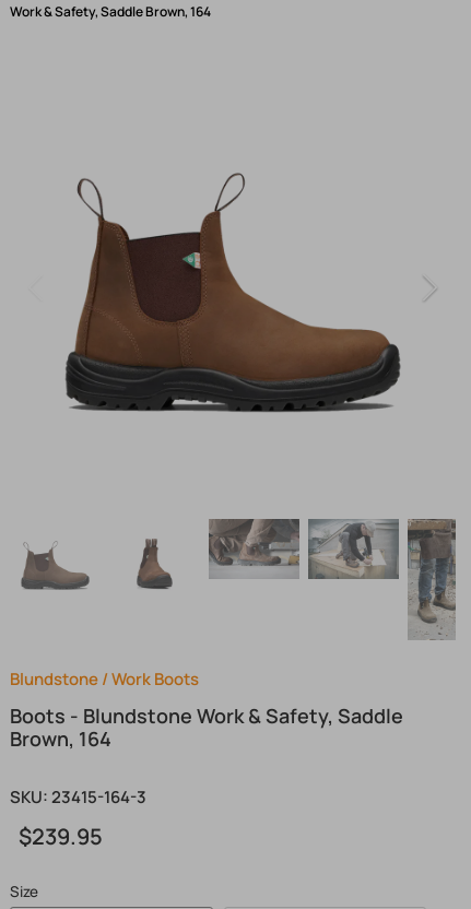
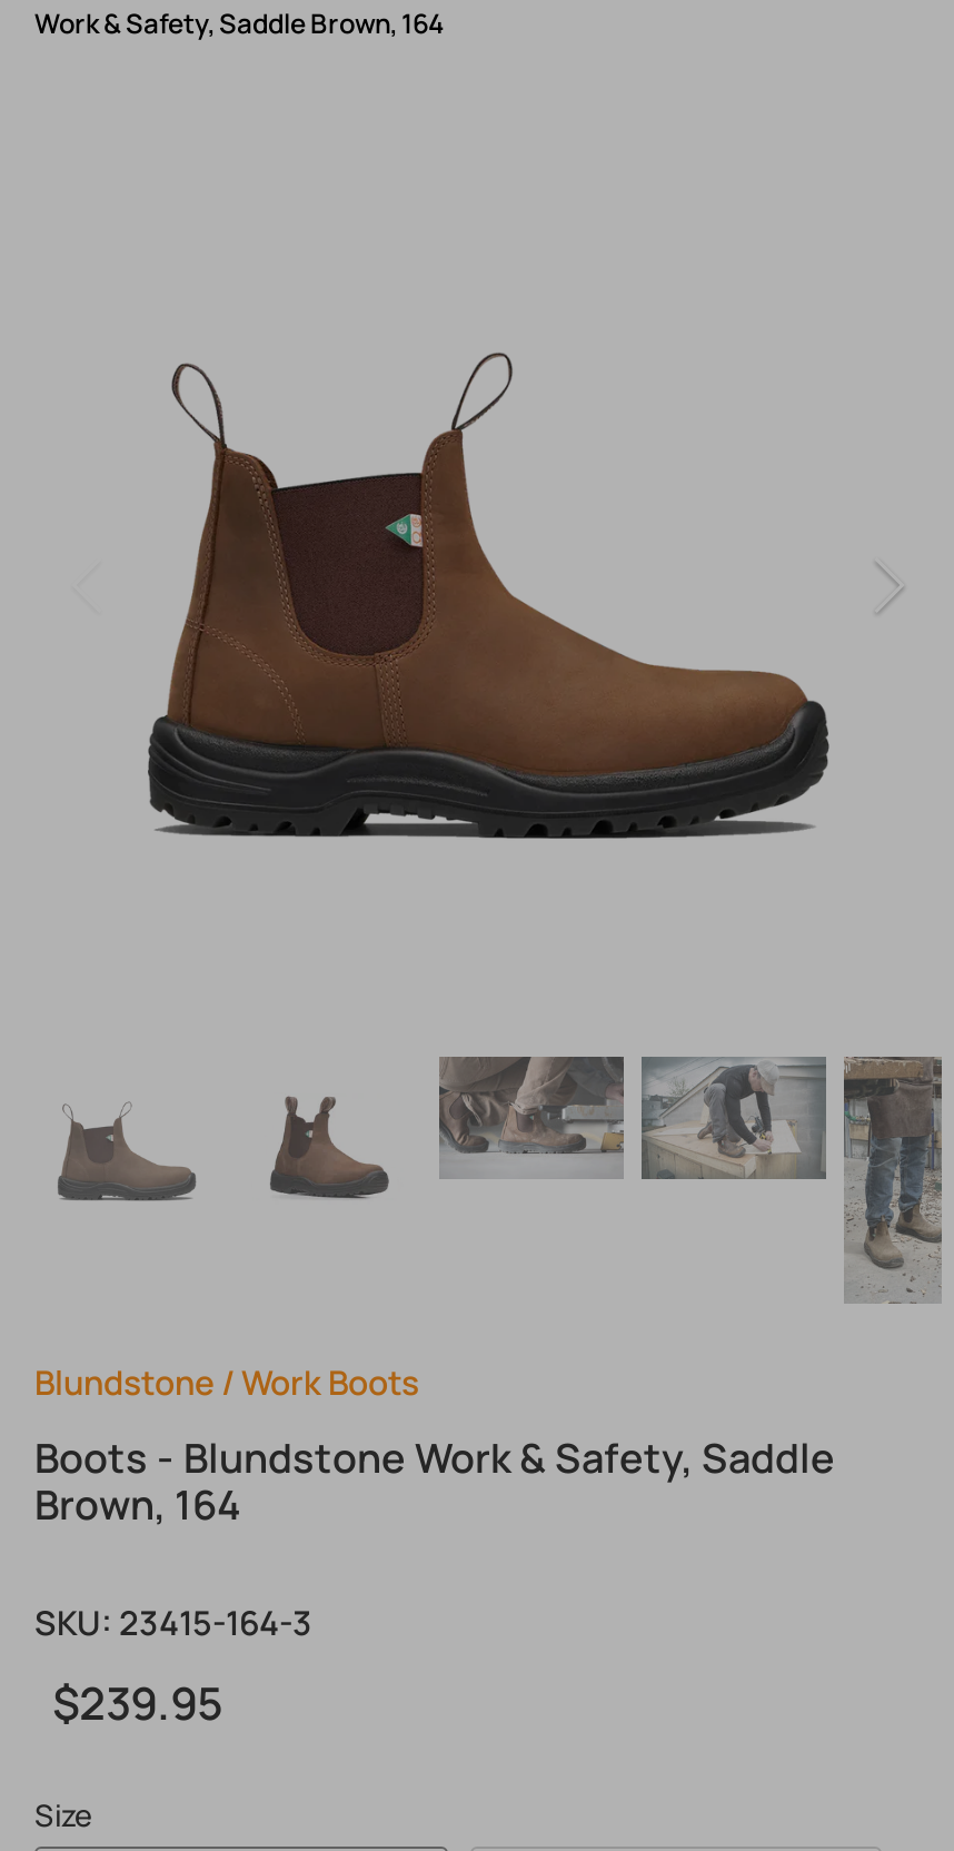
[126,539,184,587] [image] -> [268,1095,390,1199] [image]

